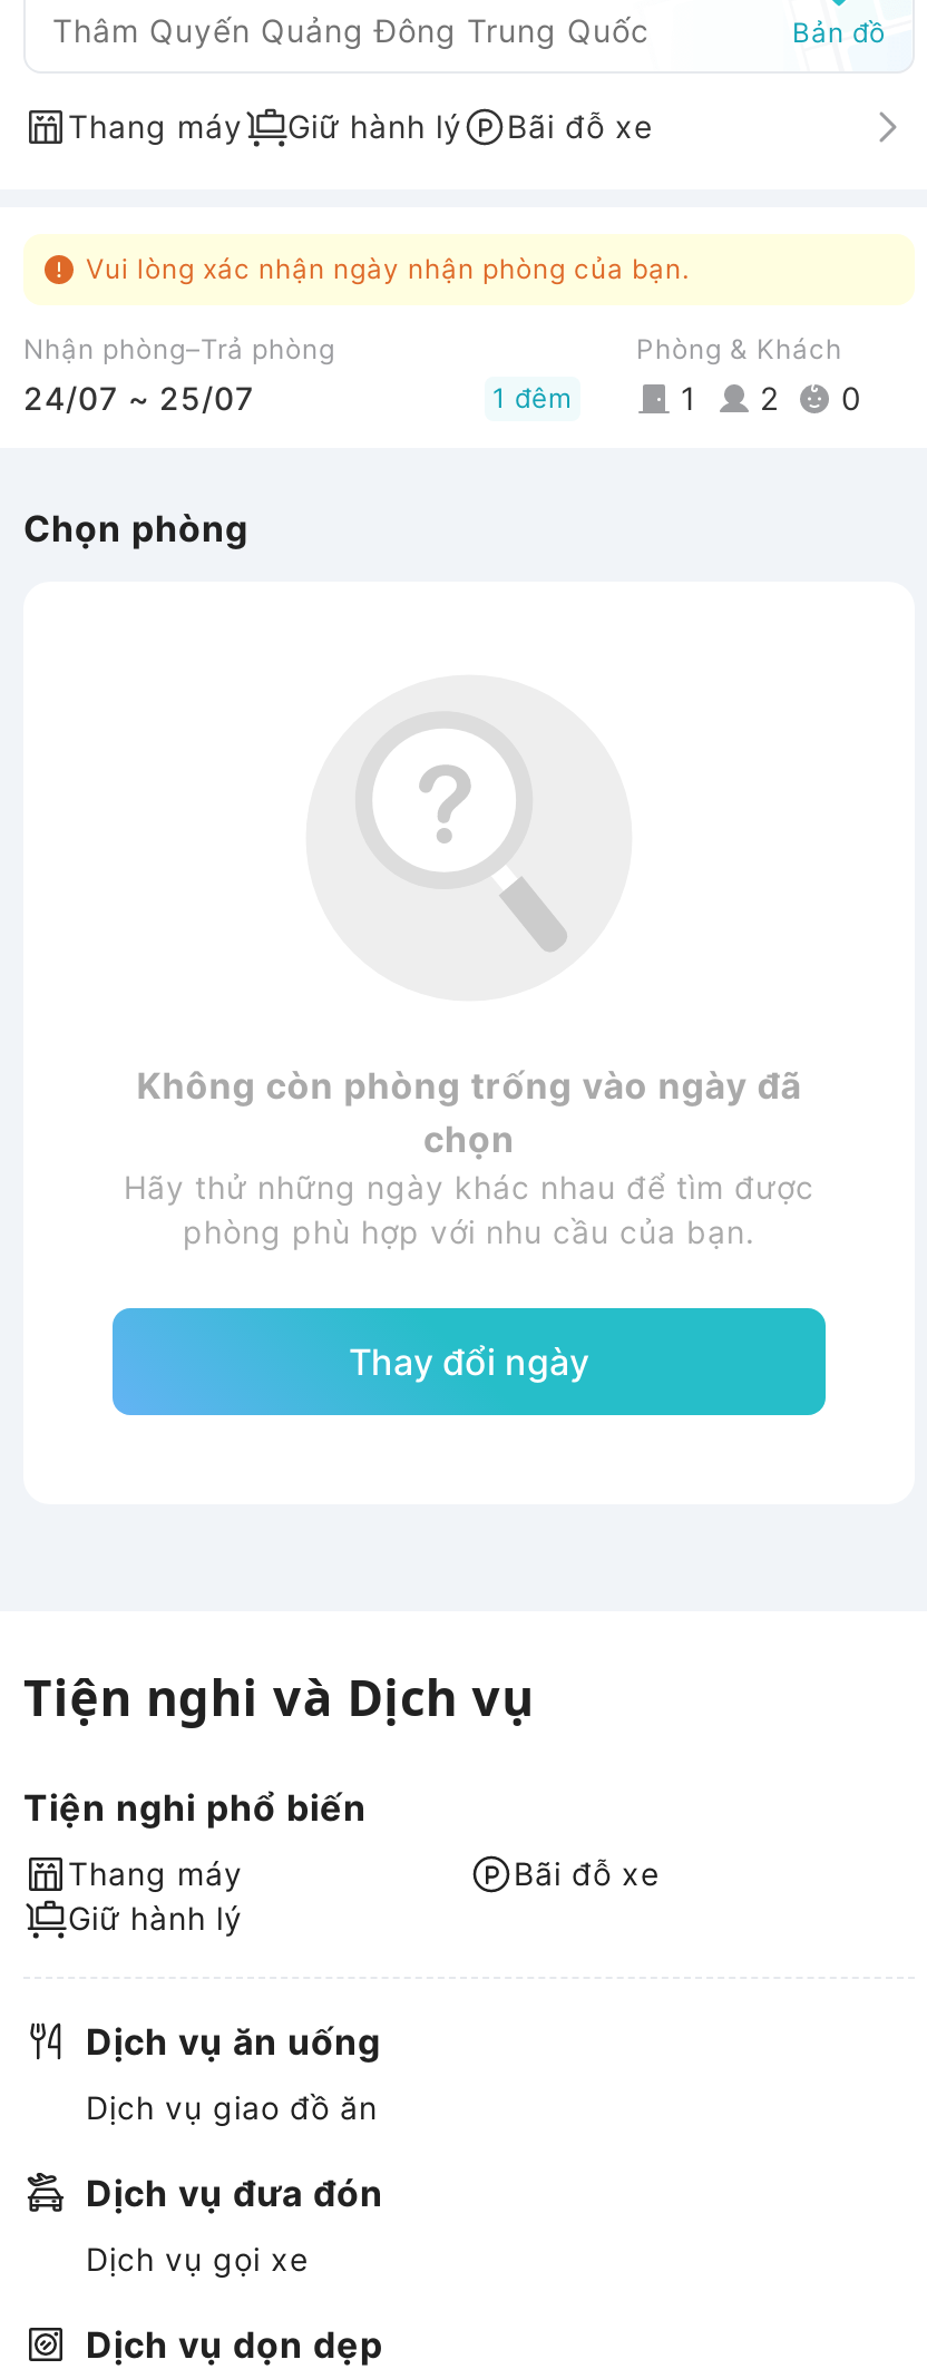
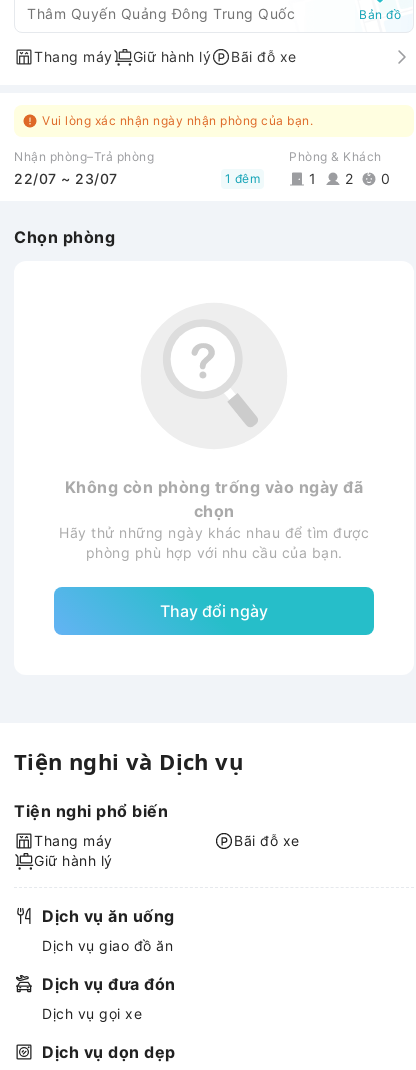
[23,379,254,417] 24/07 ~ 25/07 -> [14,170,117,187] 22/07 ~ 23/07

